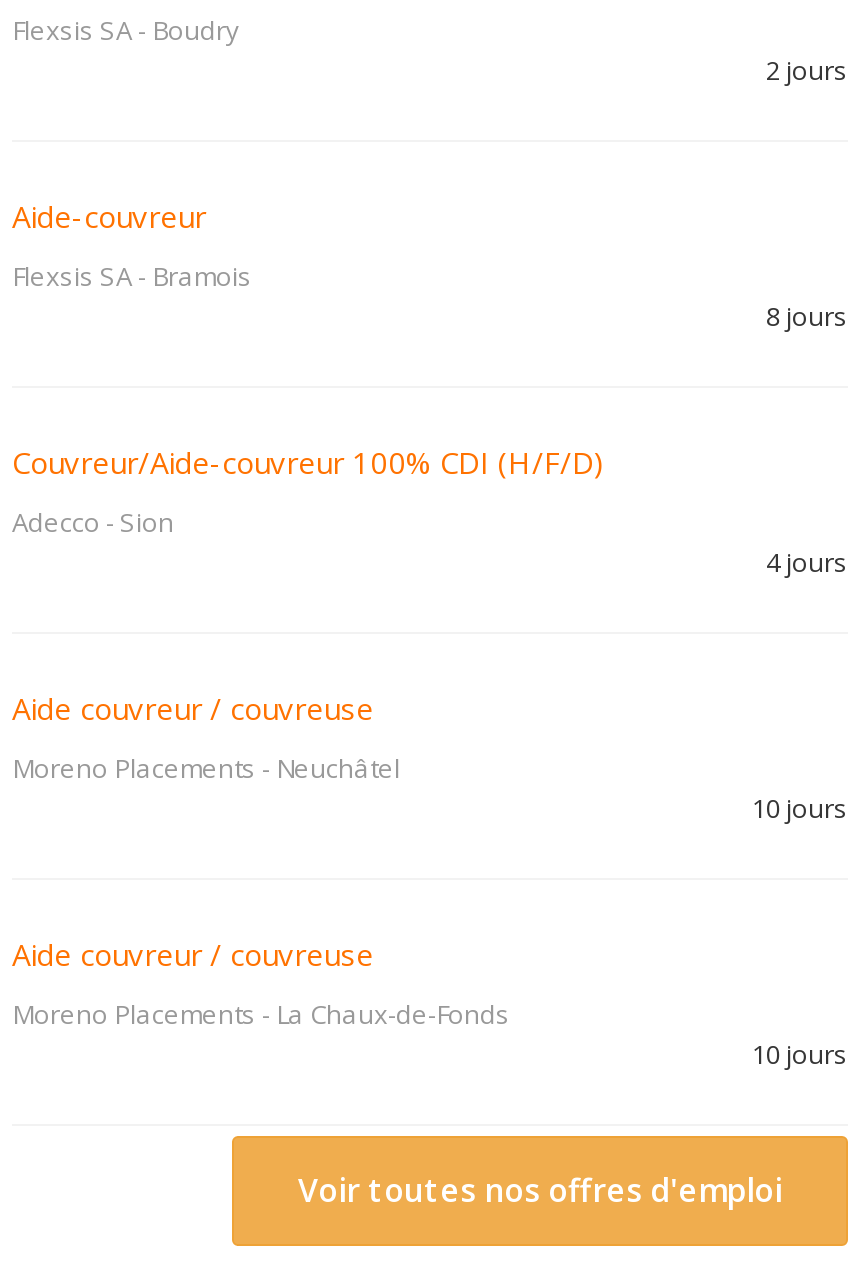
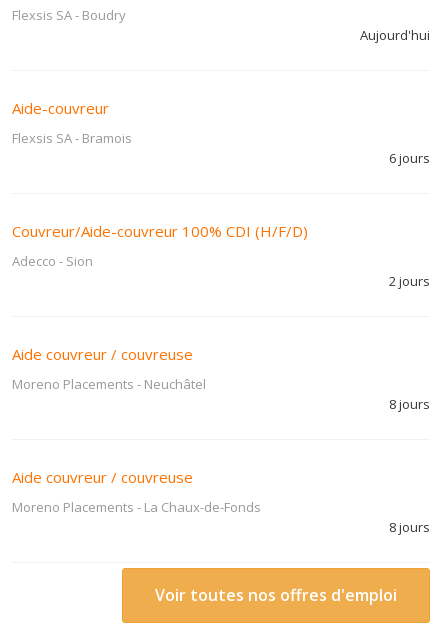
[766,52,848,88] 2 jours -> [360,26,430,44] Aujourd'hui
[766,298,848,334] 8 jours -> [389,149,430,167] 6 jours
[766,544,848,580] 4 jours -> [389,272,430,290] 2 jours
[752,790,848,826] 10 jours -> [389,395,430,413] 8 jours
[752,1036,848,1072] 10 jours -> [389,518,430,536] 8 jours

